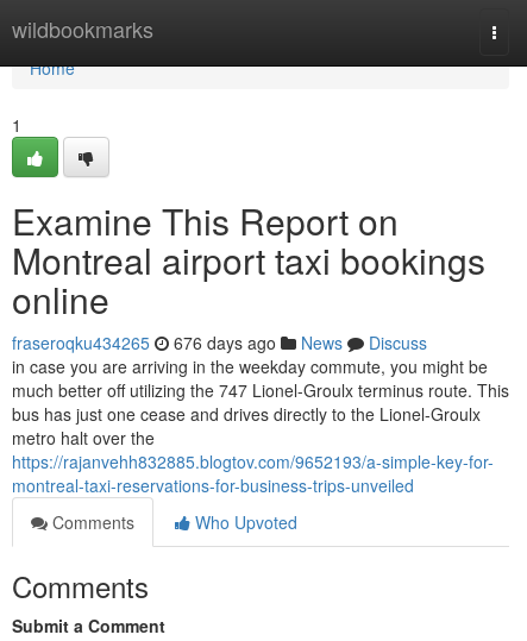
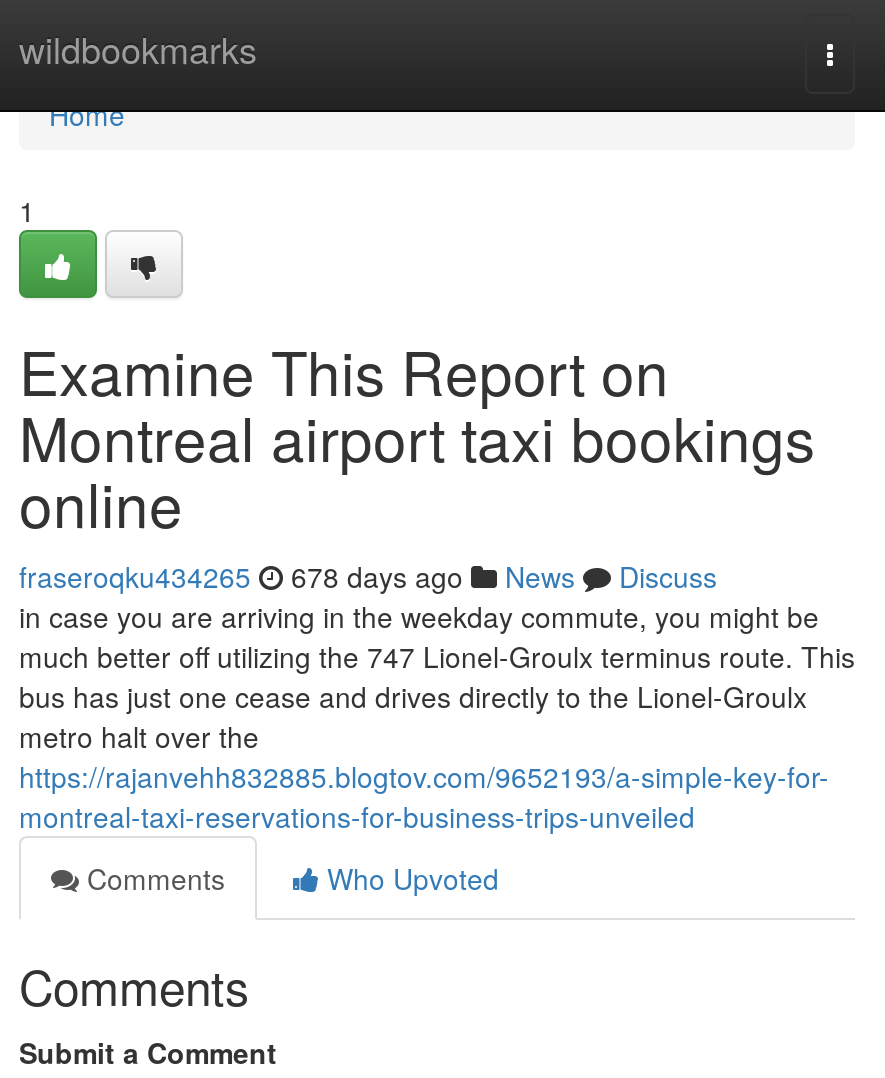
[12,331,427,354] fraseroqku434265 676 days ago News Discuss -> [19,556,717,596] fraseroqku434265 678 days ago News Discuss

